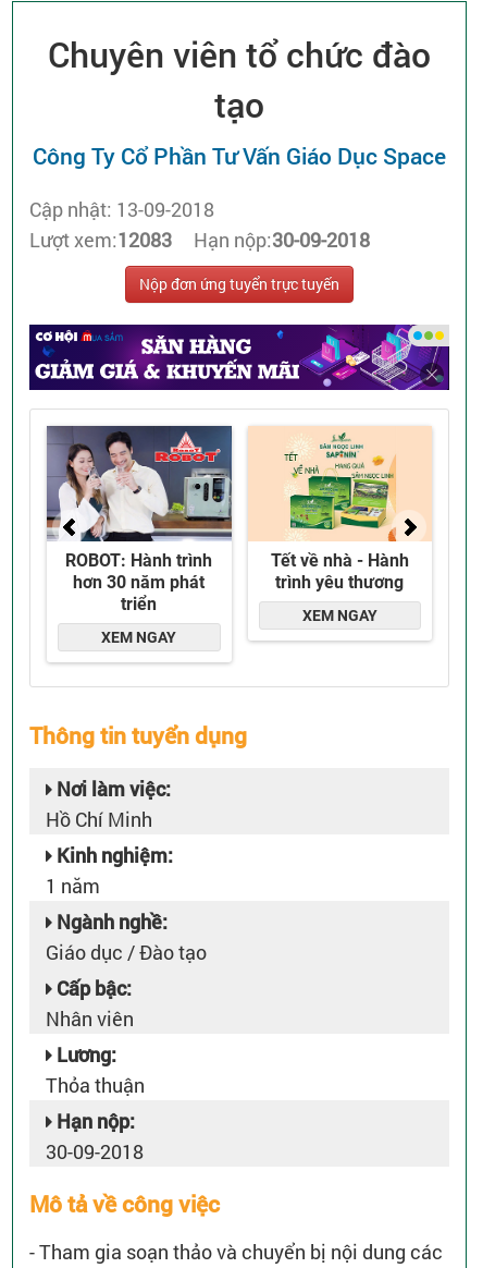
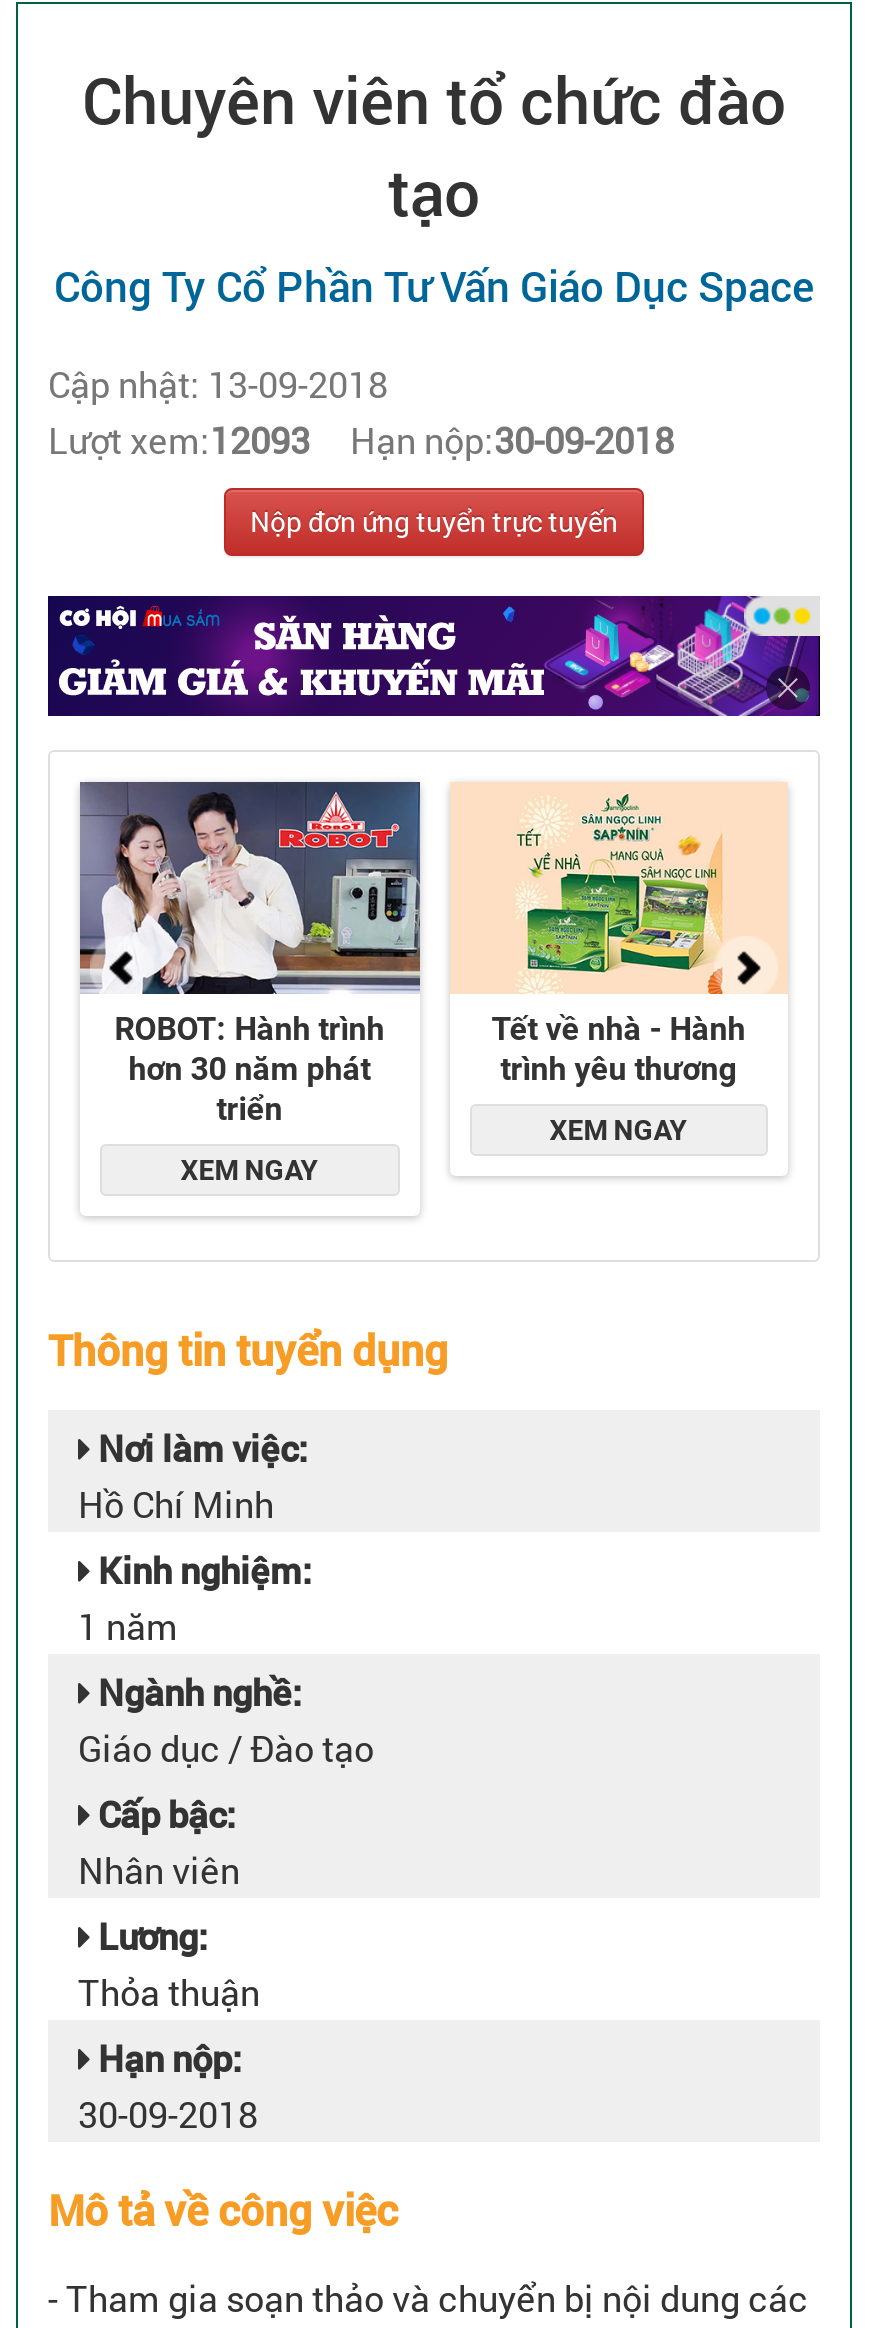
[29,227,370,253] Lượt xem:12083 Hạn nộp:30-09-2018 -> [48,416,674,464] Lượt xem:12093 Hạn nộp:30-09-2018

